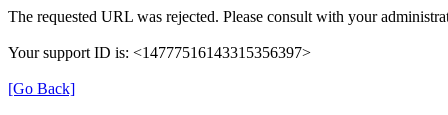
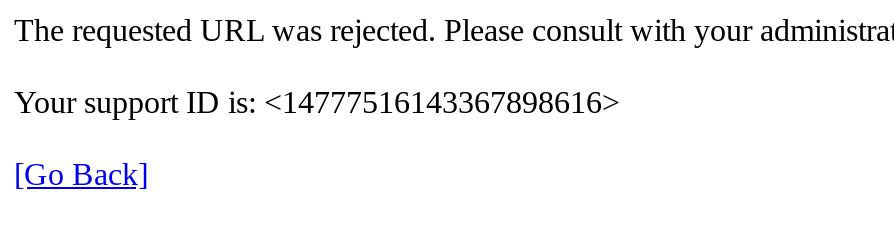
[8,44,311,61] Your support ID is: <14777516143315356397> -> [14,85,620,119] Your support ID is: <14777516143367898616>

